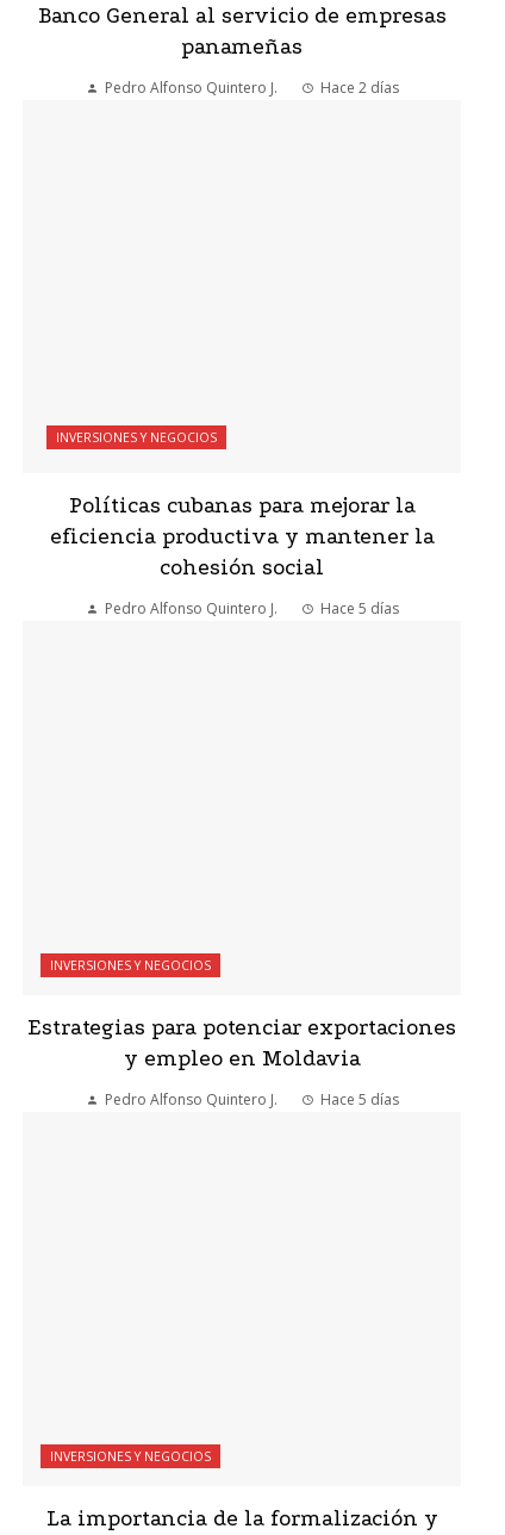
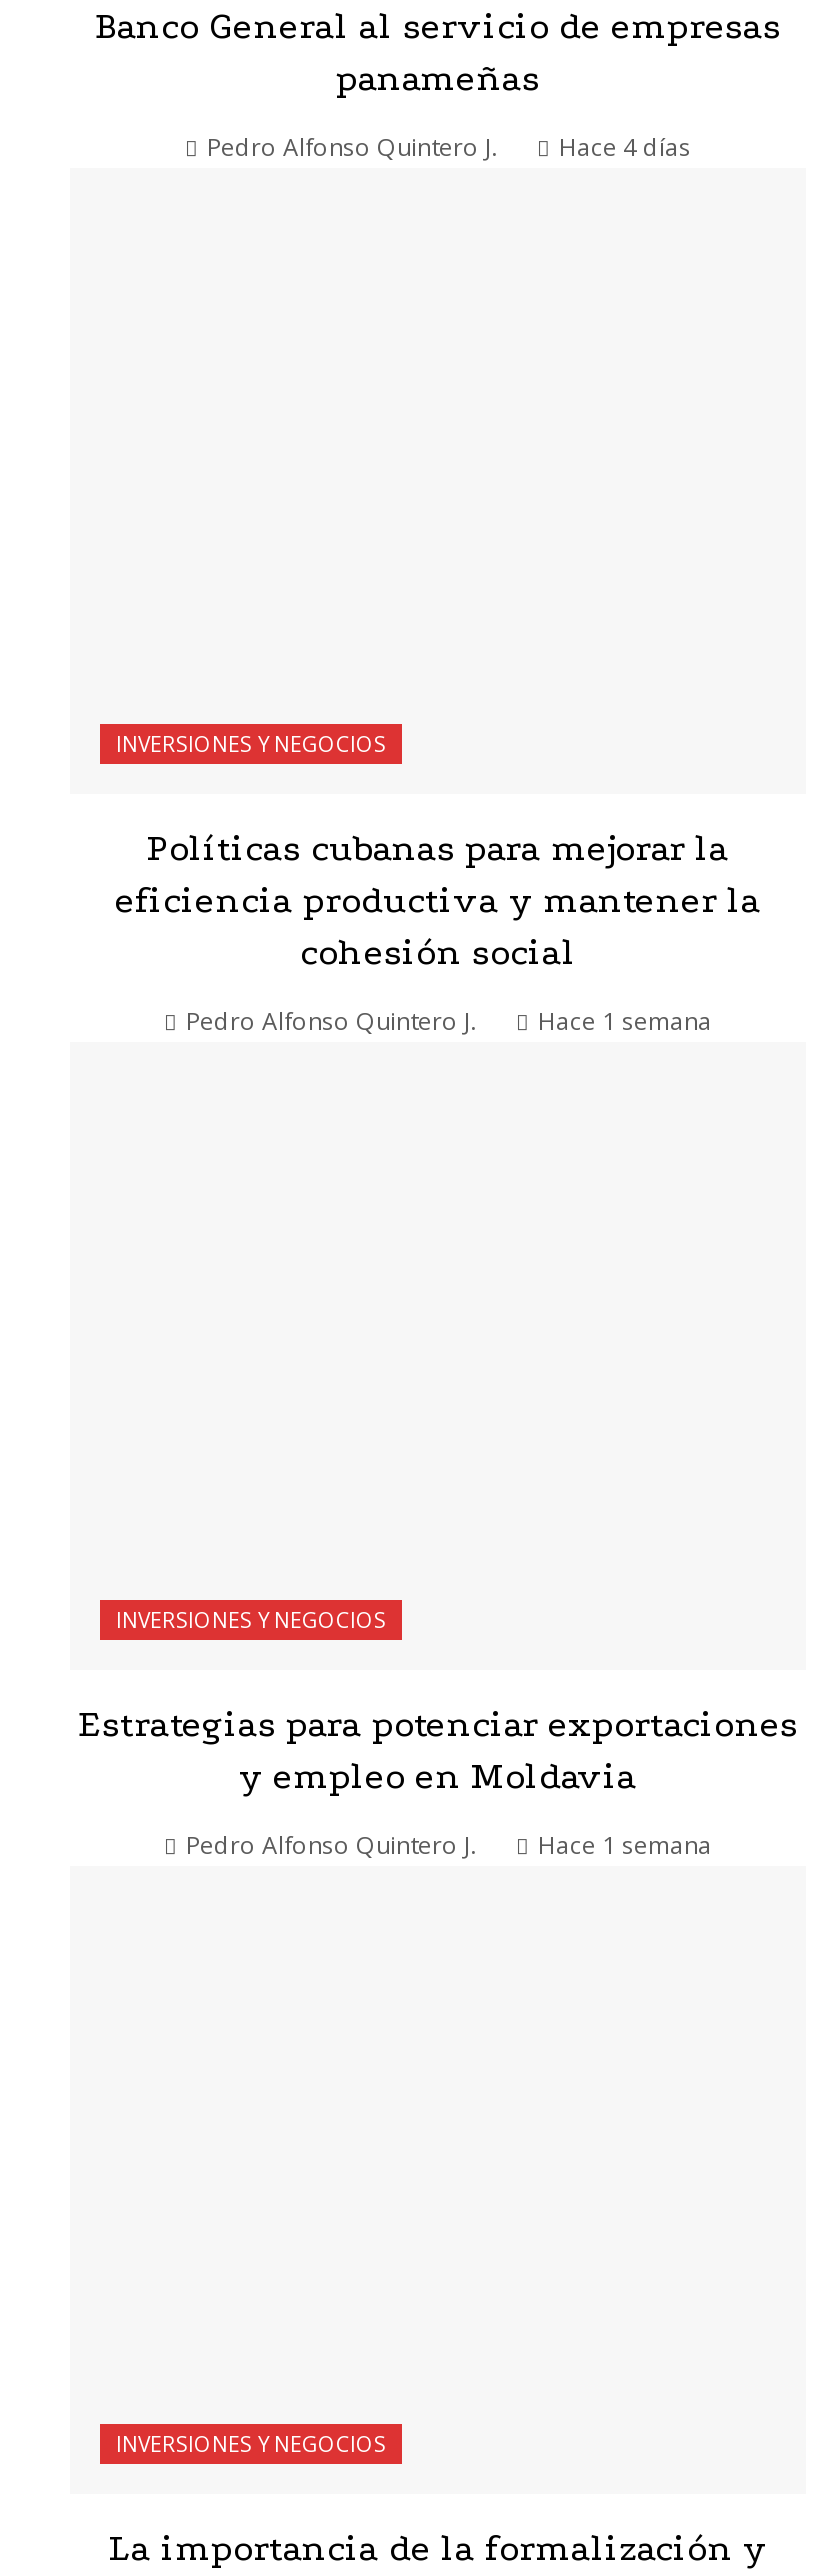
[320,77,398,98] Hace 2 días -> [559,130,691,164] Hace 4 días
[320,599,398,619] Hace 5 días -> [538,1005,712,1039] Hace 1 semana
[320,1089,398,1110] Hace 5 días -> [538,1828,712,1862] Hace 1 semana

